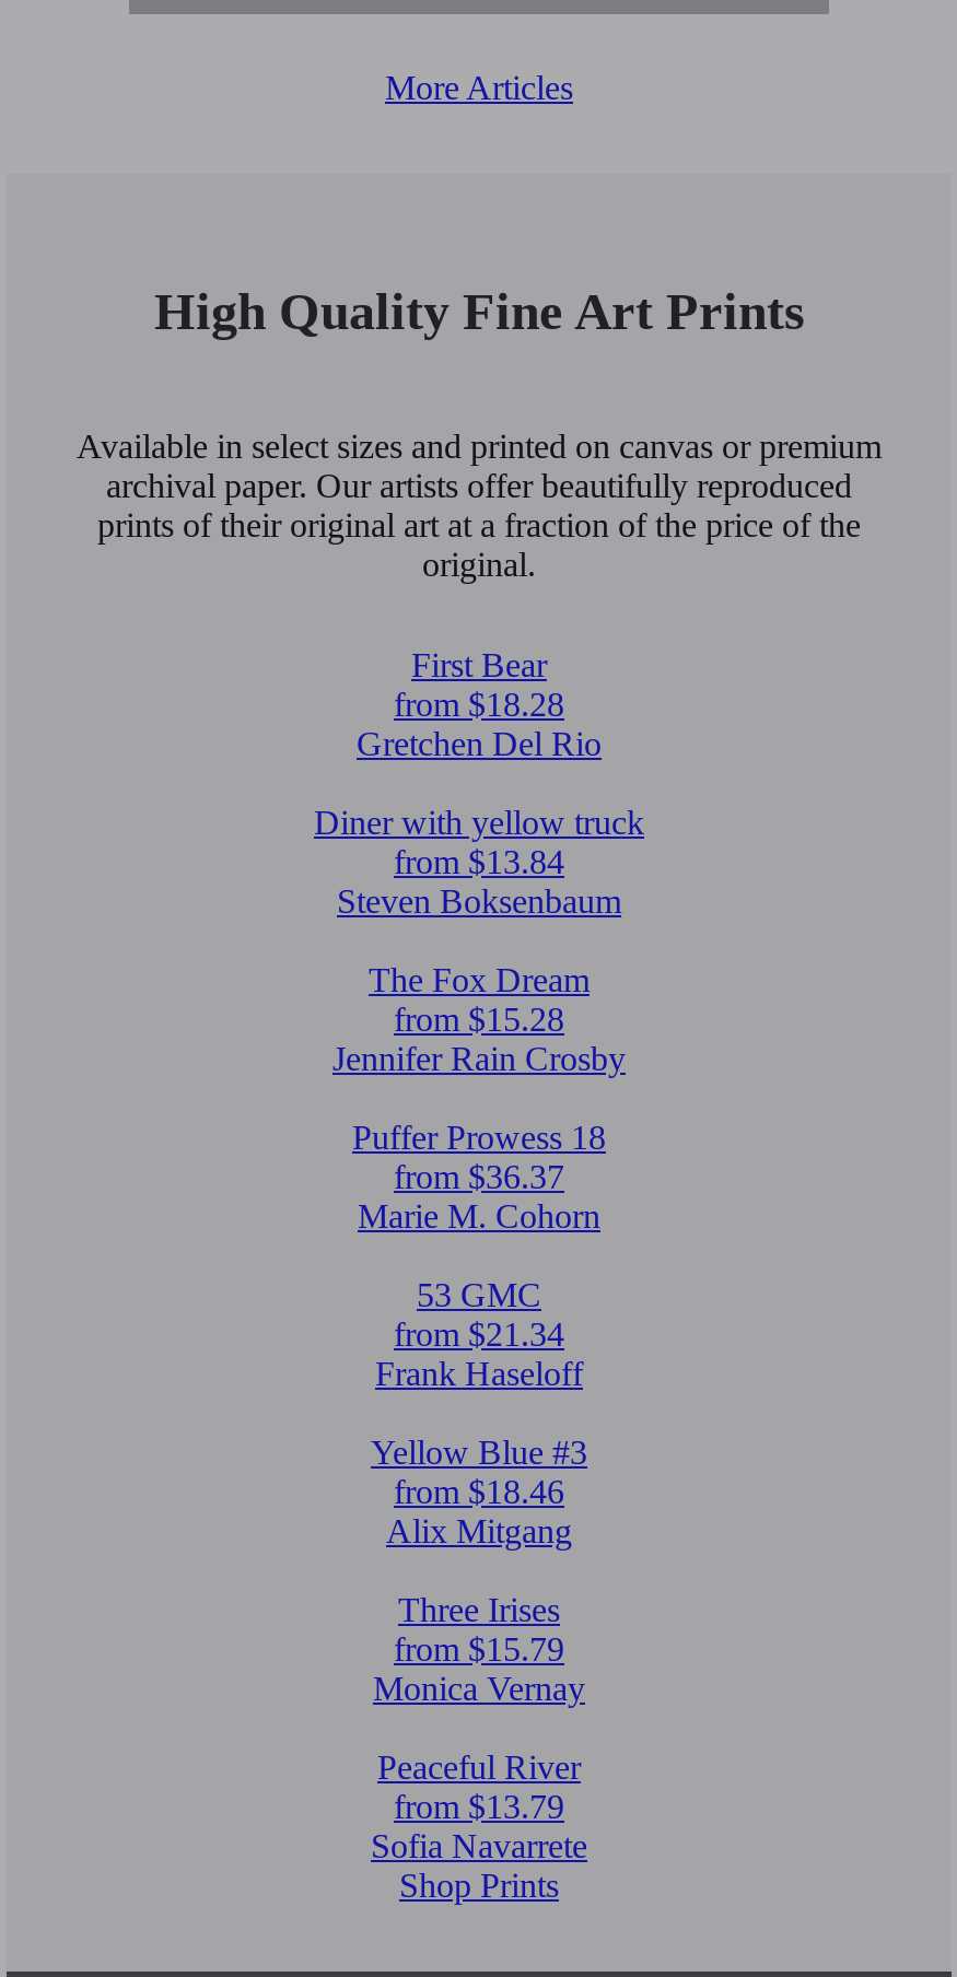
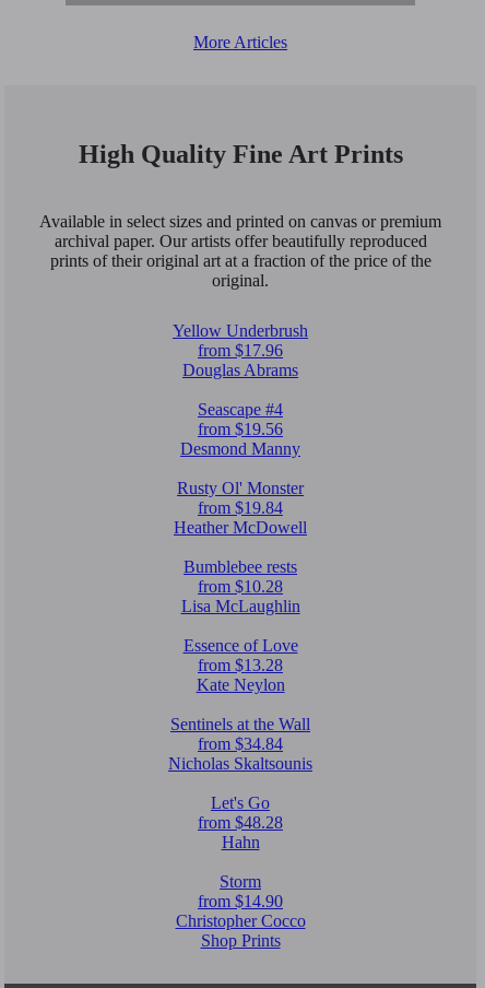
[357,645,602,761] First Bear | from $18.28 | Gretchen Del Rio -> [173,321,308,379] Yellow Underbrush | from $17.96 | Douglas Abrams
[314,803,644,919] Diner with yellow truck | from $13.84 | Steven Boksenbaum -> [180,399,300,457] Seascape #4 | from $19.56 | Desmond Manny
[332,960,626,1076] The Fox Dream | from $15.28 | Jennifer Rain Crosby -> [174,478,307,536] Rusty Ol' Monster | from $19.84 | Heather McDowell
[352,1118,606,1233] Puffer Prowess 18 | from $36.37 | Marie M. Cohorn -> [181,557,300,615] Bumblebee rests | from $10.28 | Lisa McLaughlin
[375,1275,583,1391] 53 GMC | from $21.34 | Frank Haseloff -> [183,636,298,693] Essence of Love | from $13.28 | Kate Neylon
[371,1432,587,1548] Yellow Blue #3 | from $18.46 | Alix Mitgang -> [168,714,312,772] Sentinels at the Wall | from $34.84 | Nicholas Skaltsounis
[373,1590,585,1706] Three Irises | from $15.79 | Monica Vernay -> [198,793,283,851] Let's Go | from $48.28 | Hahn
[371,1747,587,1863] Peaceful River | from $13.79 | Sofia Navarrete -> [175,872,305,930] Storm | from $14.90 | Christopher Cocco

